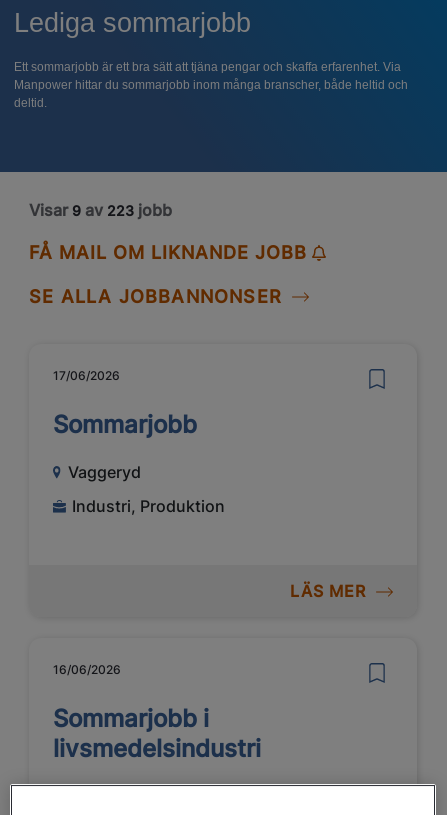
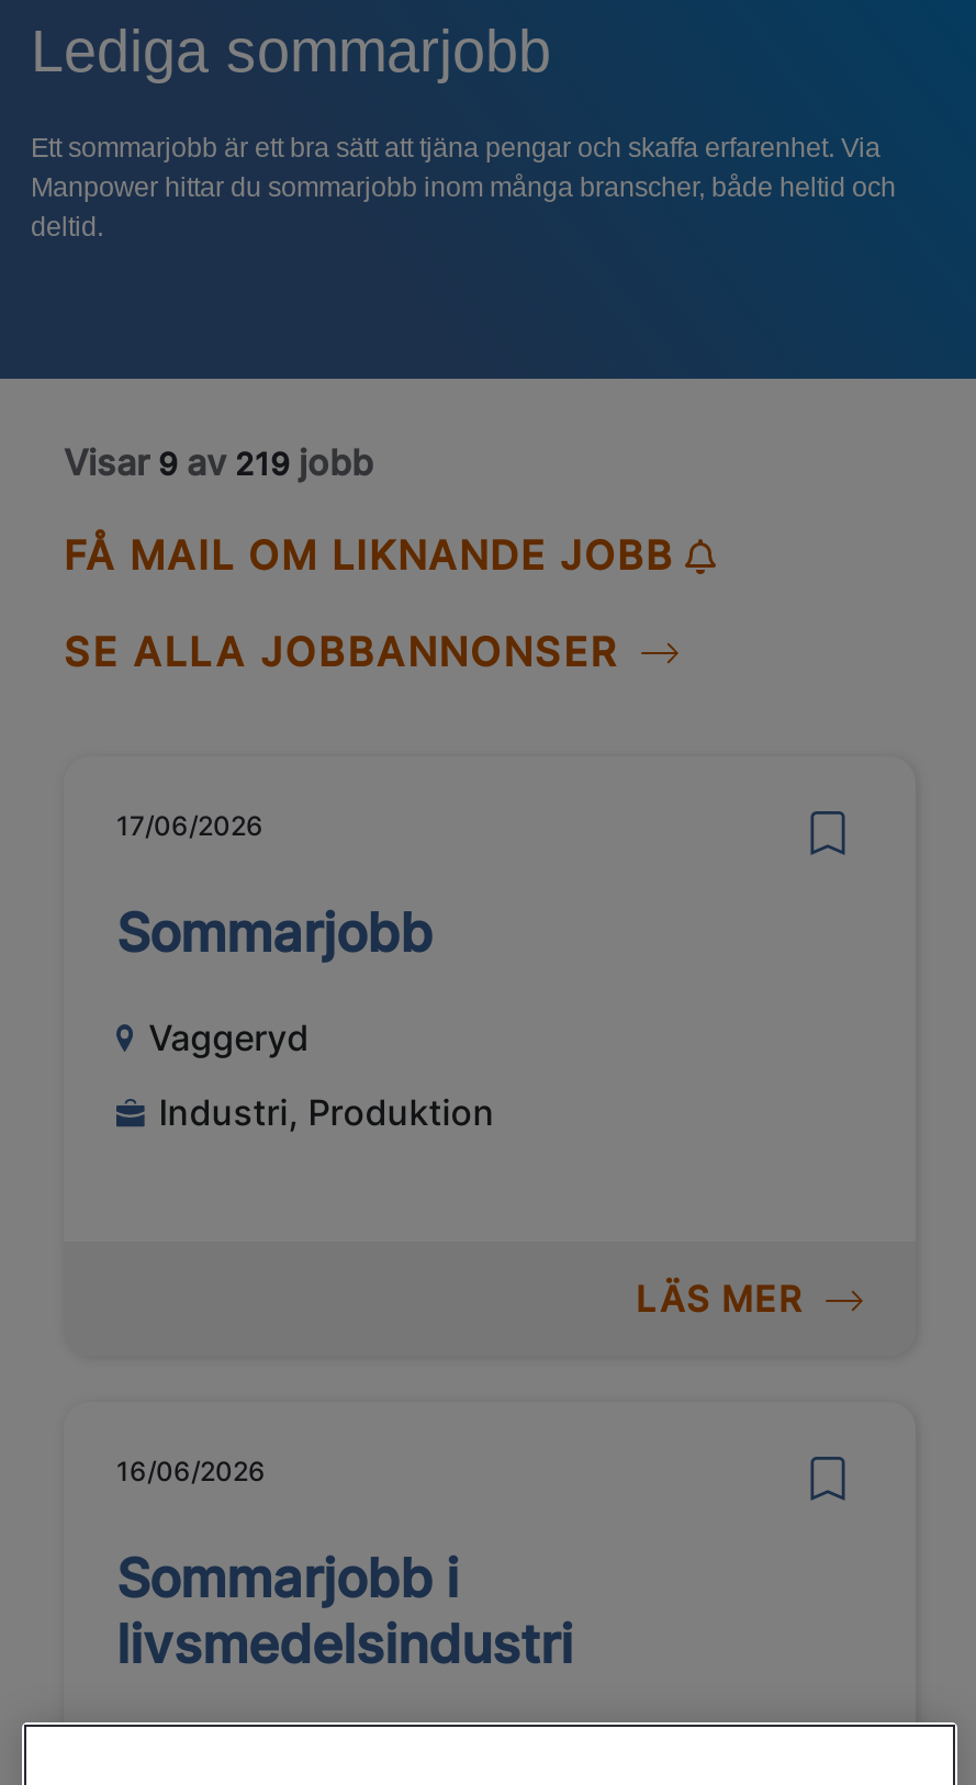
[29,200,172,220] Visar 9 av 223 jobb -> [64,441,373,485] Visar 9 av 219 jobb

